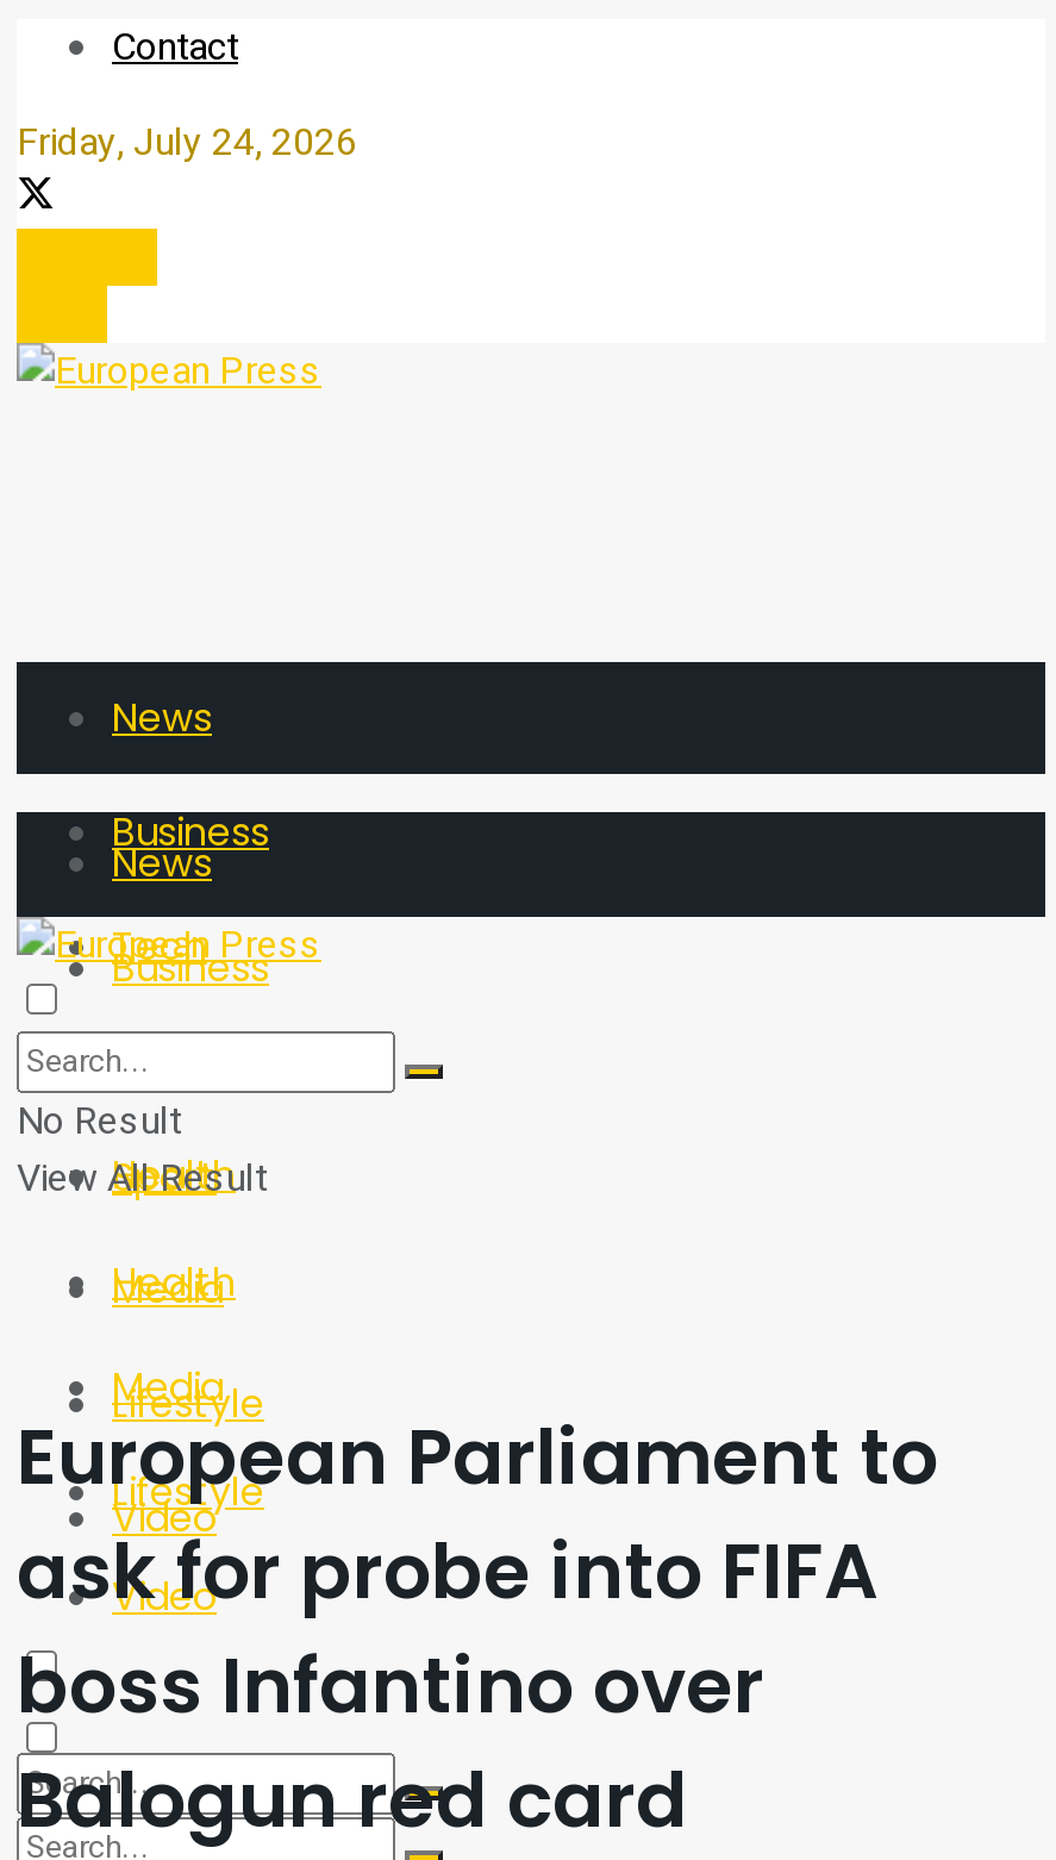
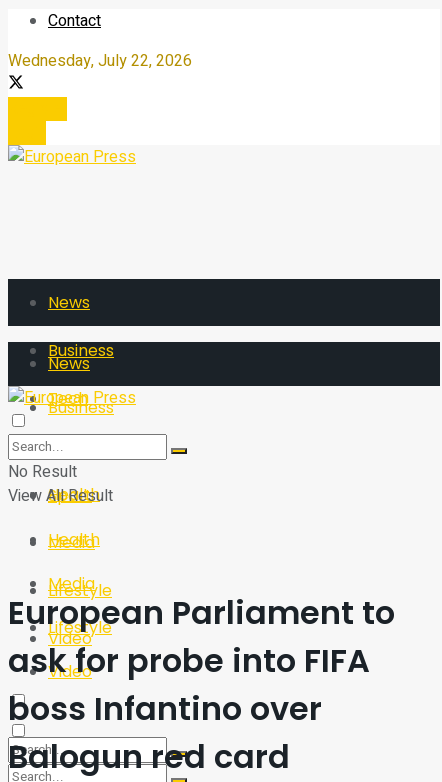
[17,114,357,171] Friday, July 24, 2026 -> [8,49,192,73] Wednesday, July 22, 2026

